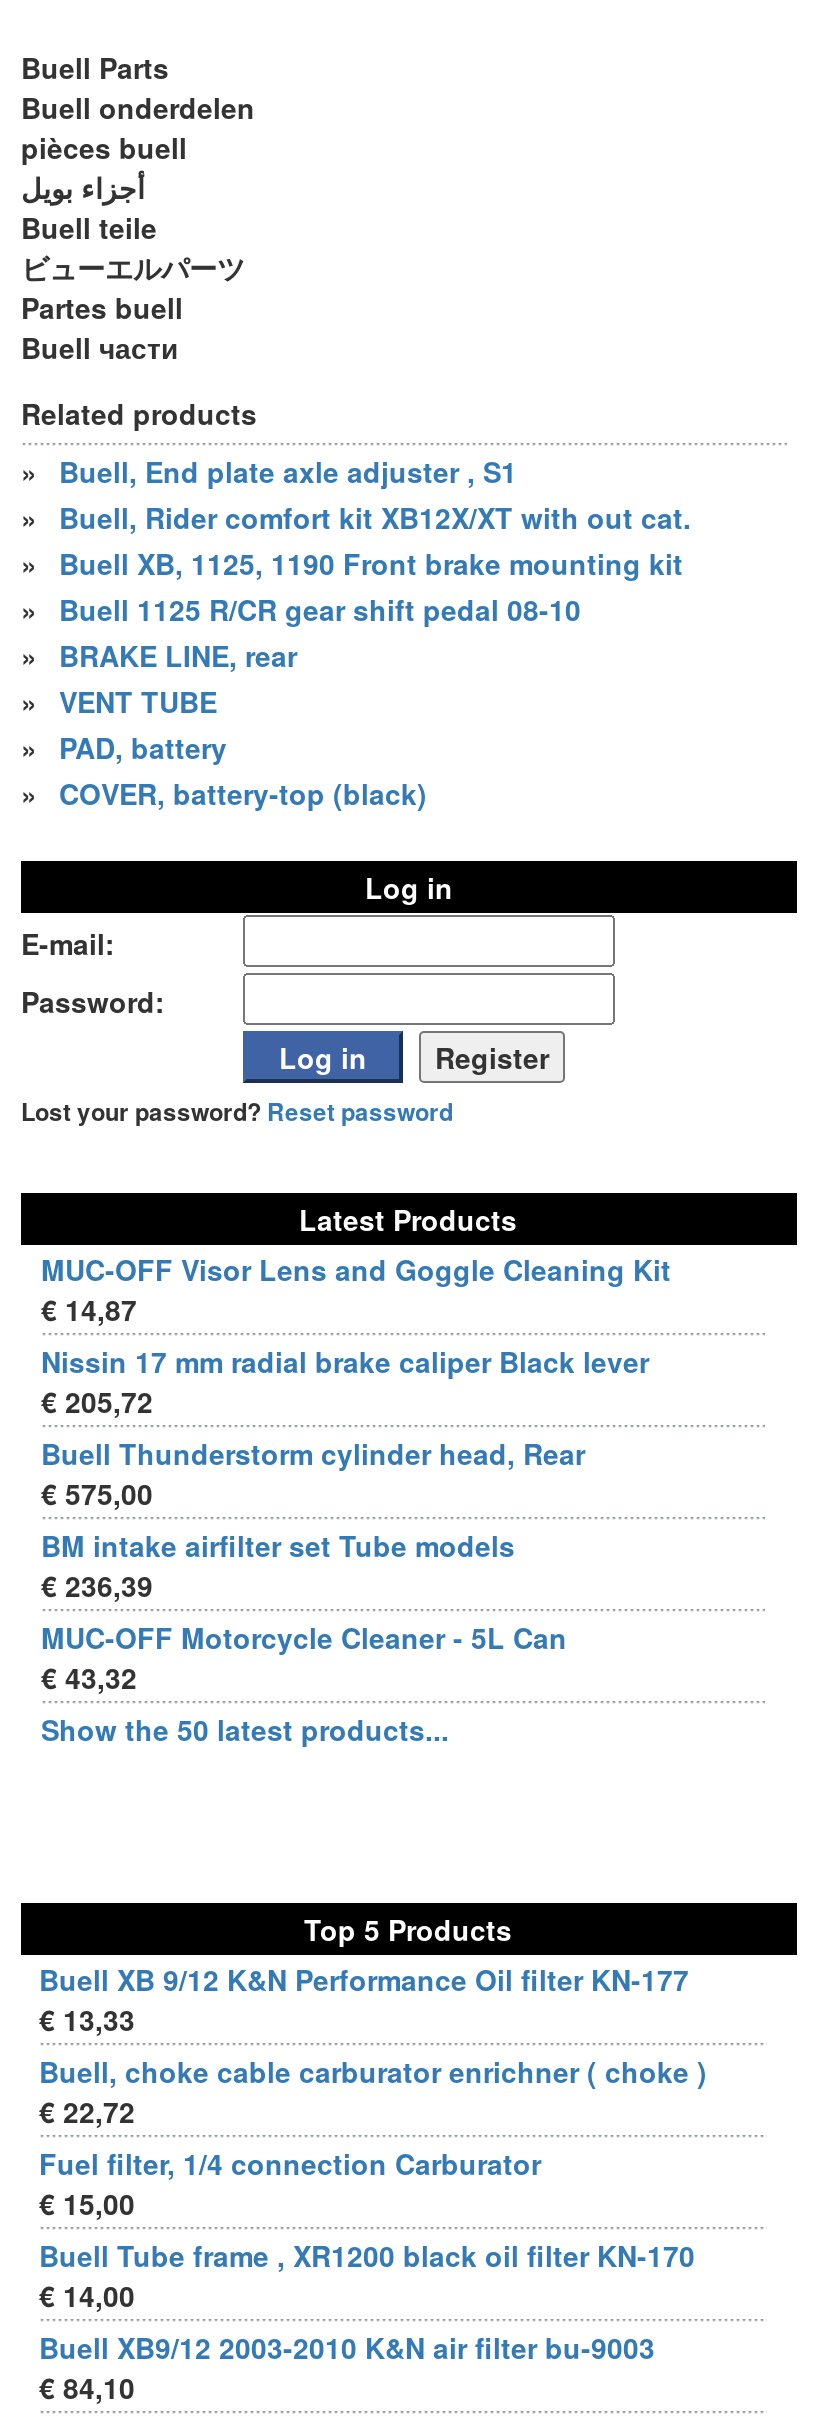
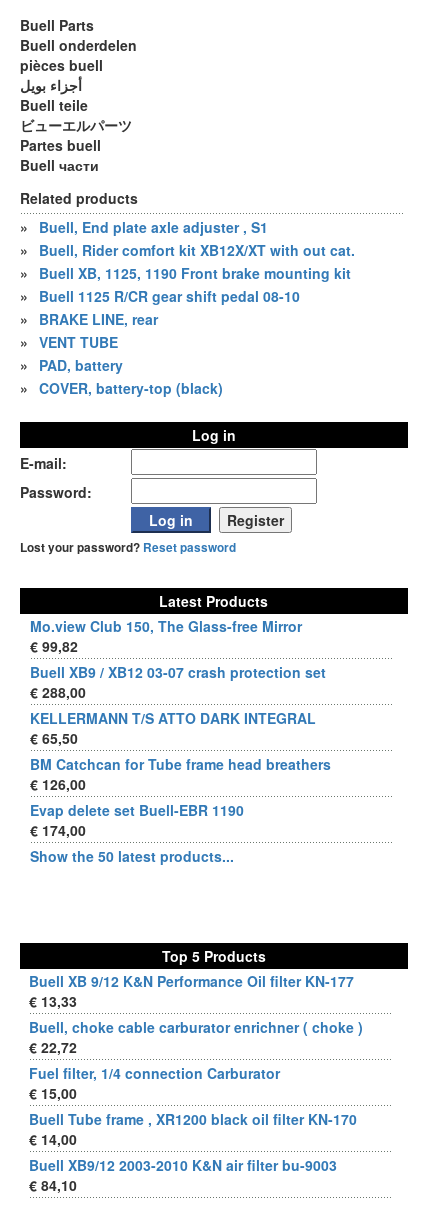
[41,1249,671,1697] MUC-OFF Visor Lens and Goggle Cleaning Kit | € 14,87 | Nissin 17 mm radial brake caliper Black lever | € 205,72 | Buell Thunderstorm cylinder head, Rear | € 575,00 | BM intake airfilter set Tube models | € 236,39 | MUC-OFF Motorcycle Cleaner - 5L Can | € 43,32 -> [30,616,331,840] Mo.view Club 150, The Glass-free Mirror | € 99,82 | Buell XB9 / XB12 03-07 crash protection set | € 288,00 | KELLERMANN T/S ATTO DARK INTEGRAL | € 65,50 | BM Catchcan for Tube frame head breathers | € 126,00 | Evap delete set Buell-EBR 1190 | € 174,00

